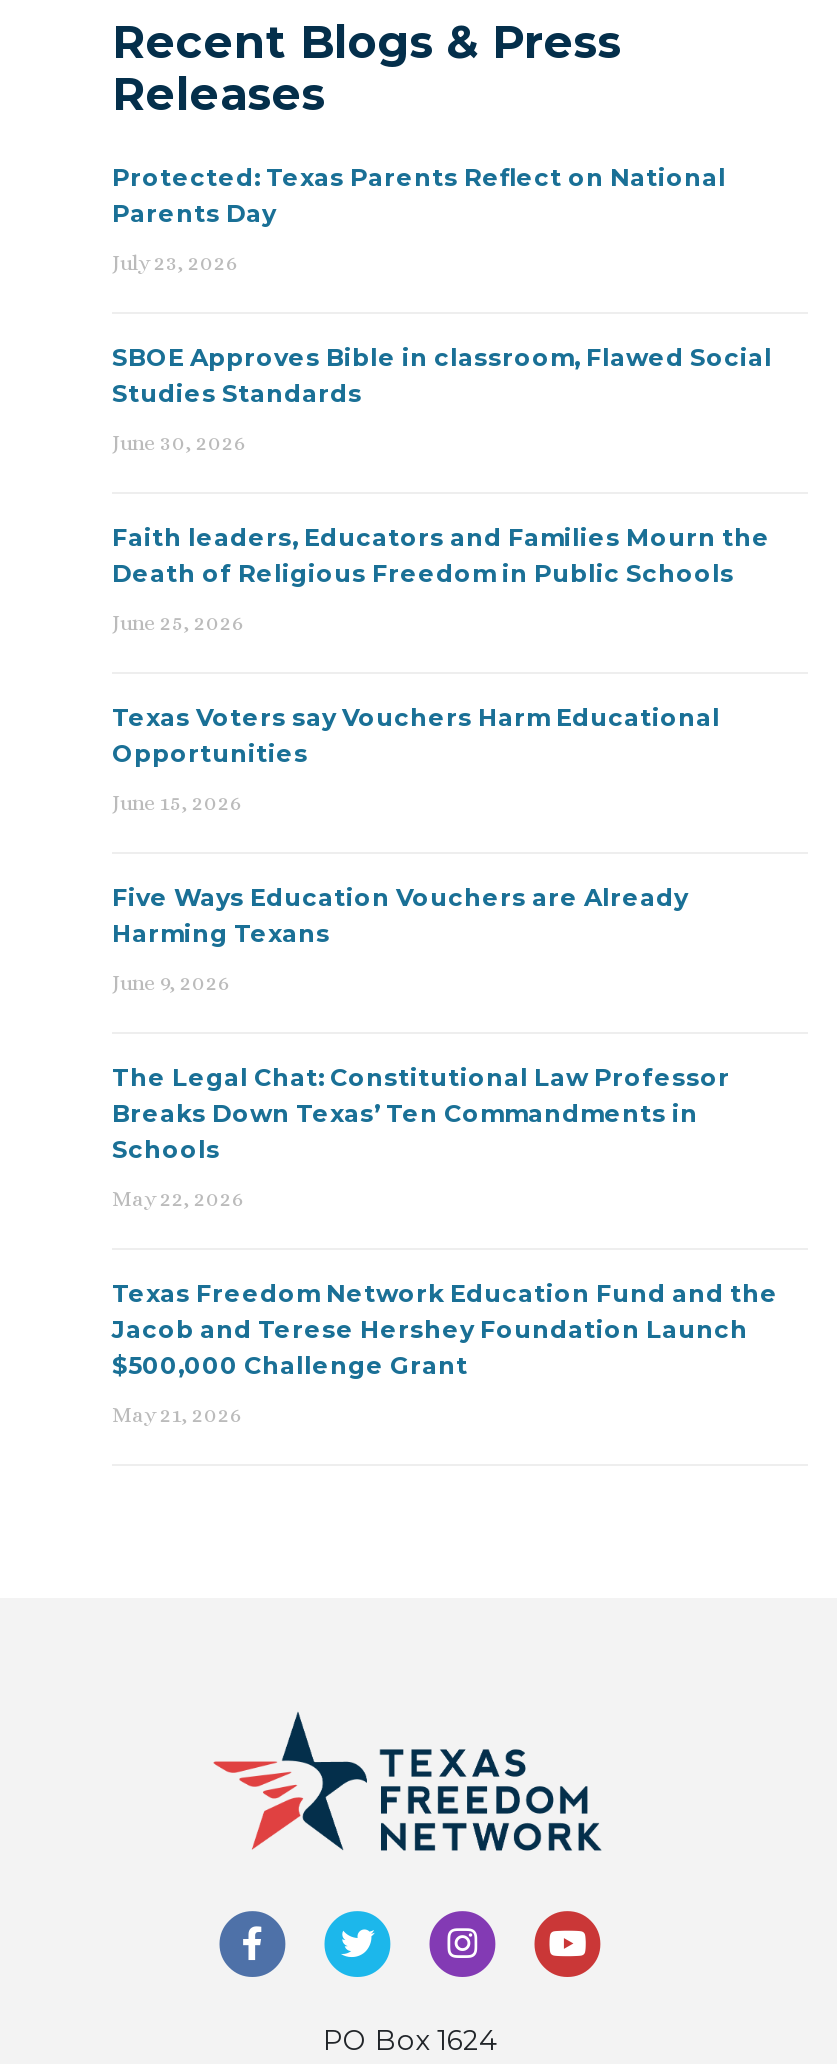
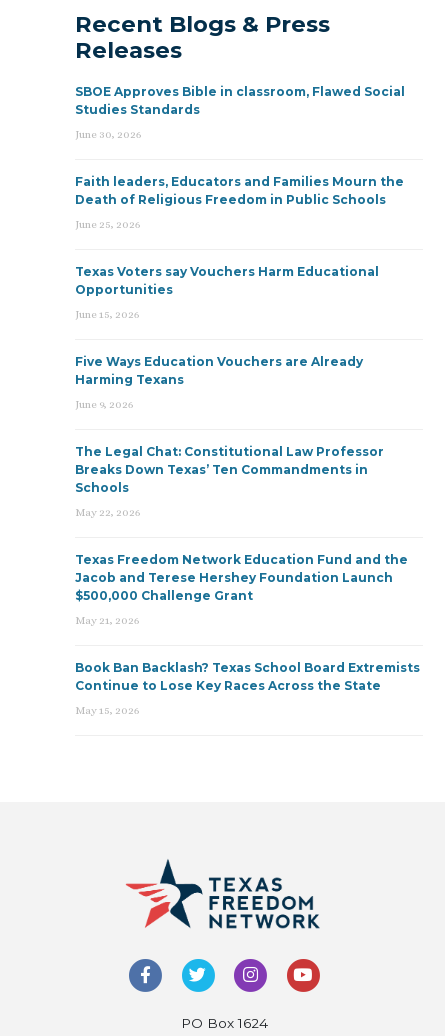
[112,161,726,275] Protected: Texas Parents Reflect on National | Parents Day | July 23, 2026 -> none
moved [112,341,778,1427] -> [75,84,408,627]: SBOE Approves Bible in classroom, Flawed Social | Studies Standards | June 30, 2026 | ... | $500,000 Challenge Grant | May 21, 2026
none -> [75,660,420,717] Book Ban Backlash? Texas School Board Extremists | Continue to Lose Key Races Across the State | May 15, 2026

